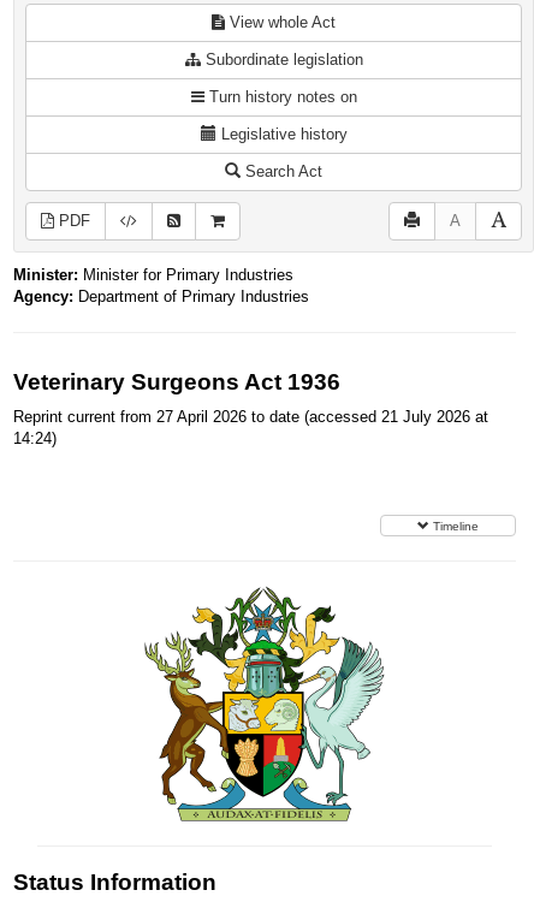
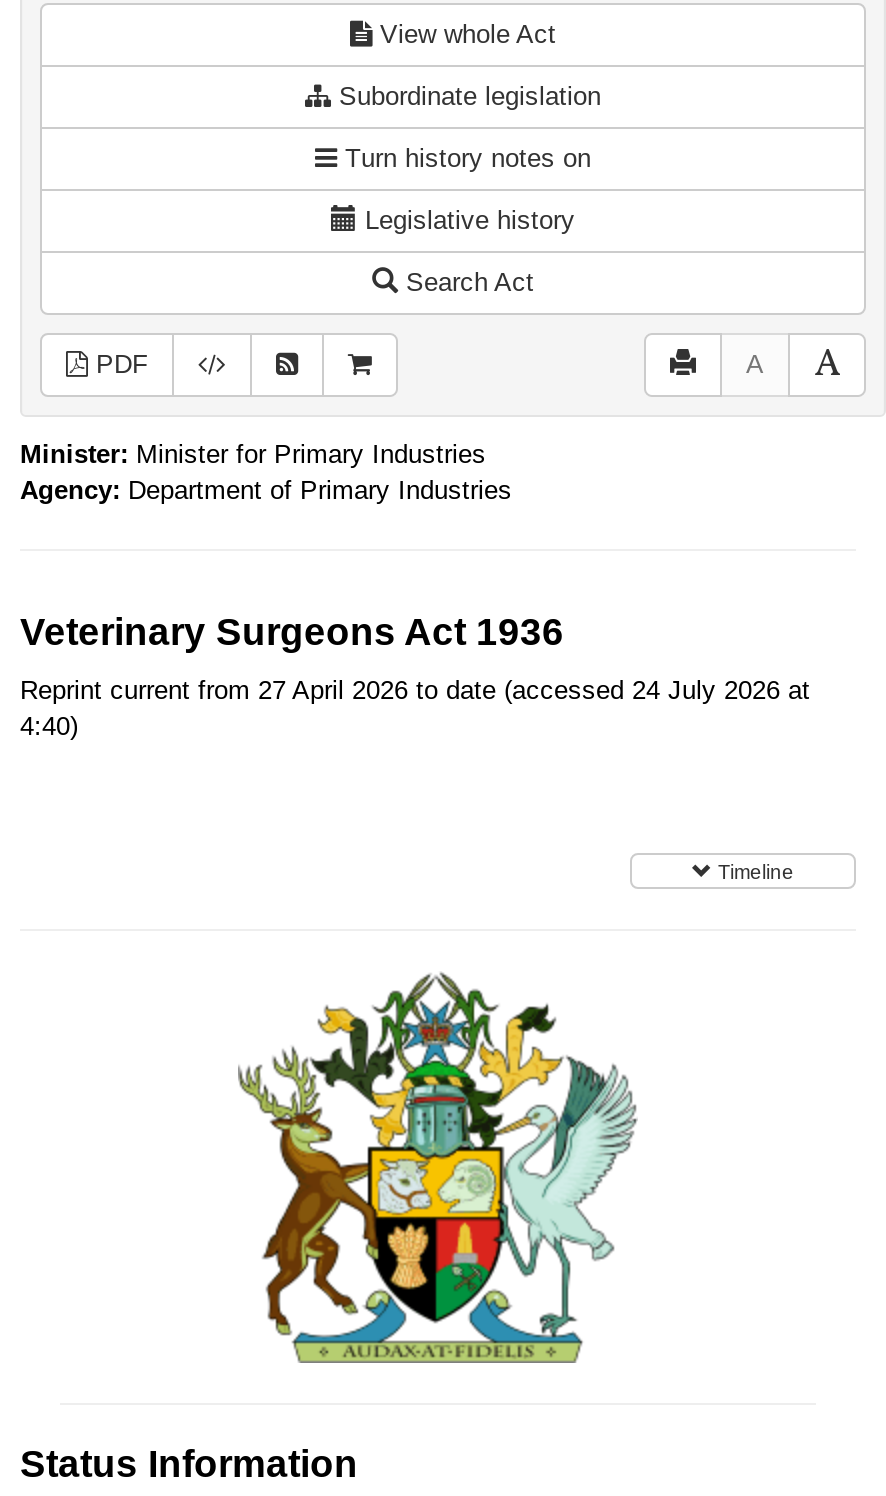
[13,408,488,426] Reprint current from 27 April 2026 to date (accessed 21 July 2026 at -> [20,675,810,705] Reprint current from 27 April 2026 to date (accessed 24 July 2026 at
[13,429,57,447] 14:24) -> [20,711,78,741] 4:40)

